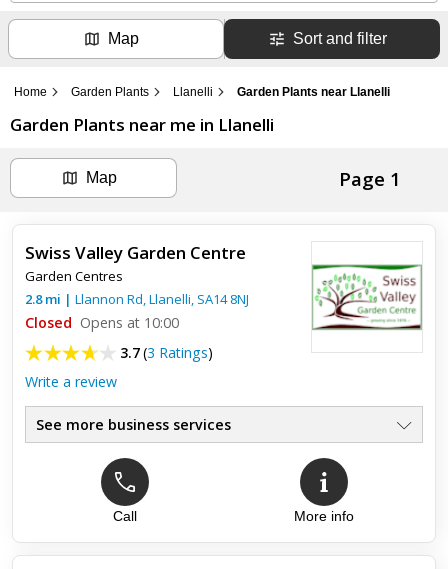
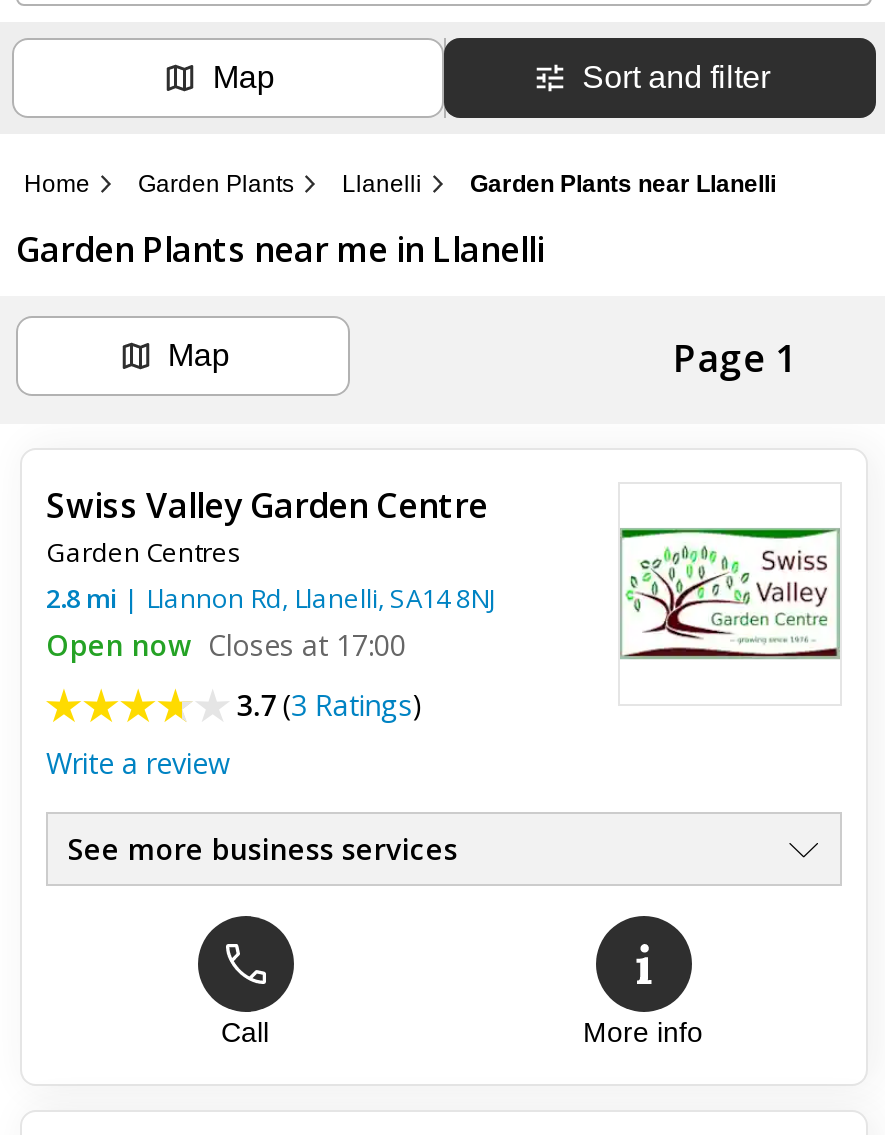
[25,313,179,332] Closed Opens at 10:00 -> [46,626,406,664] Open now Closes at 17:00

